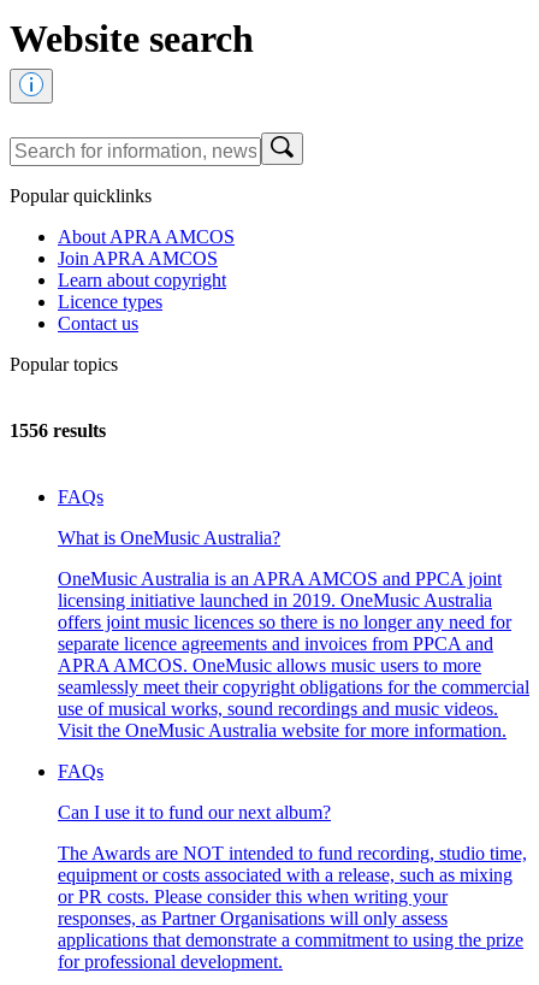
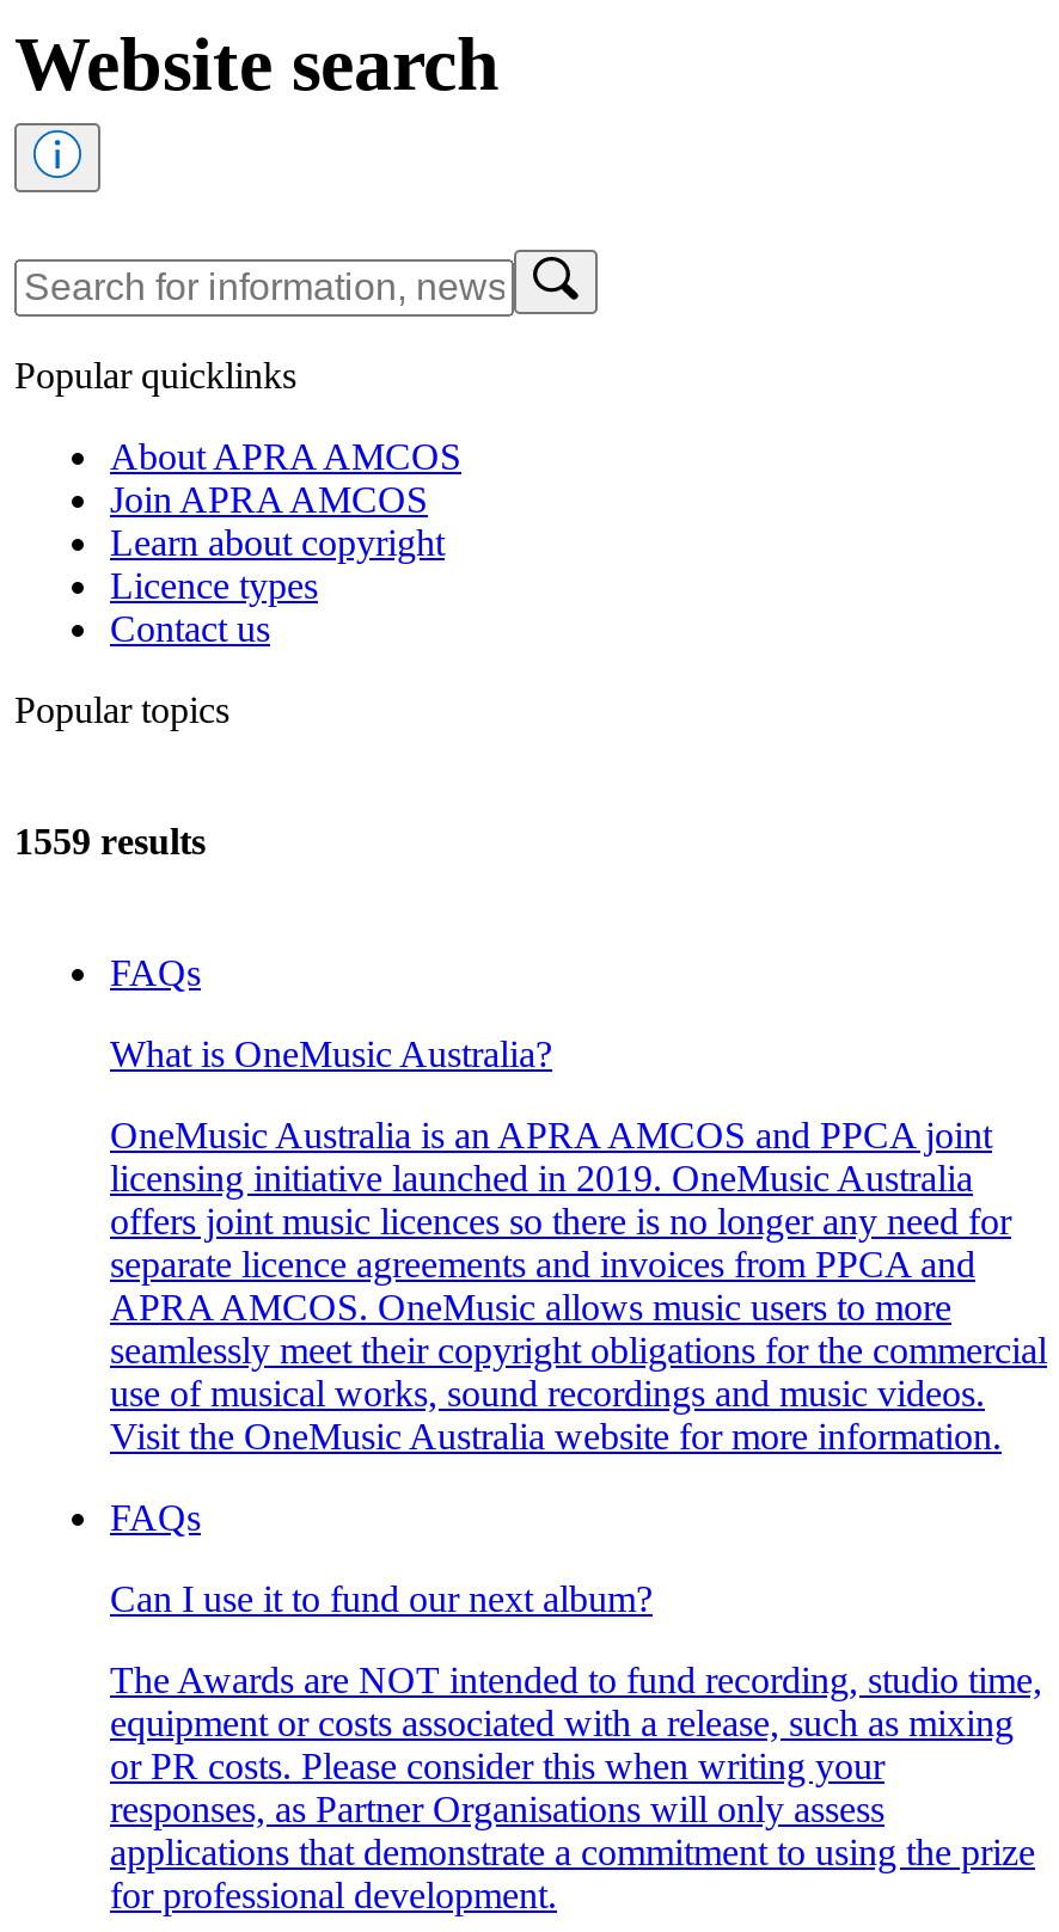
[10,420,106,441] 1556 results -> [14,821,206,862] 1559 results

